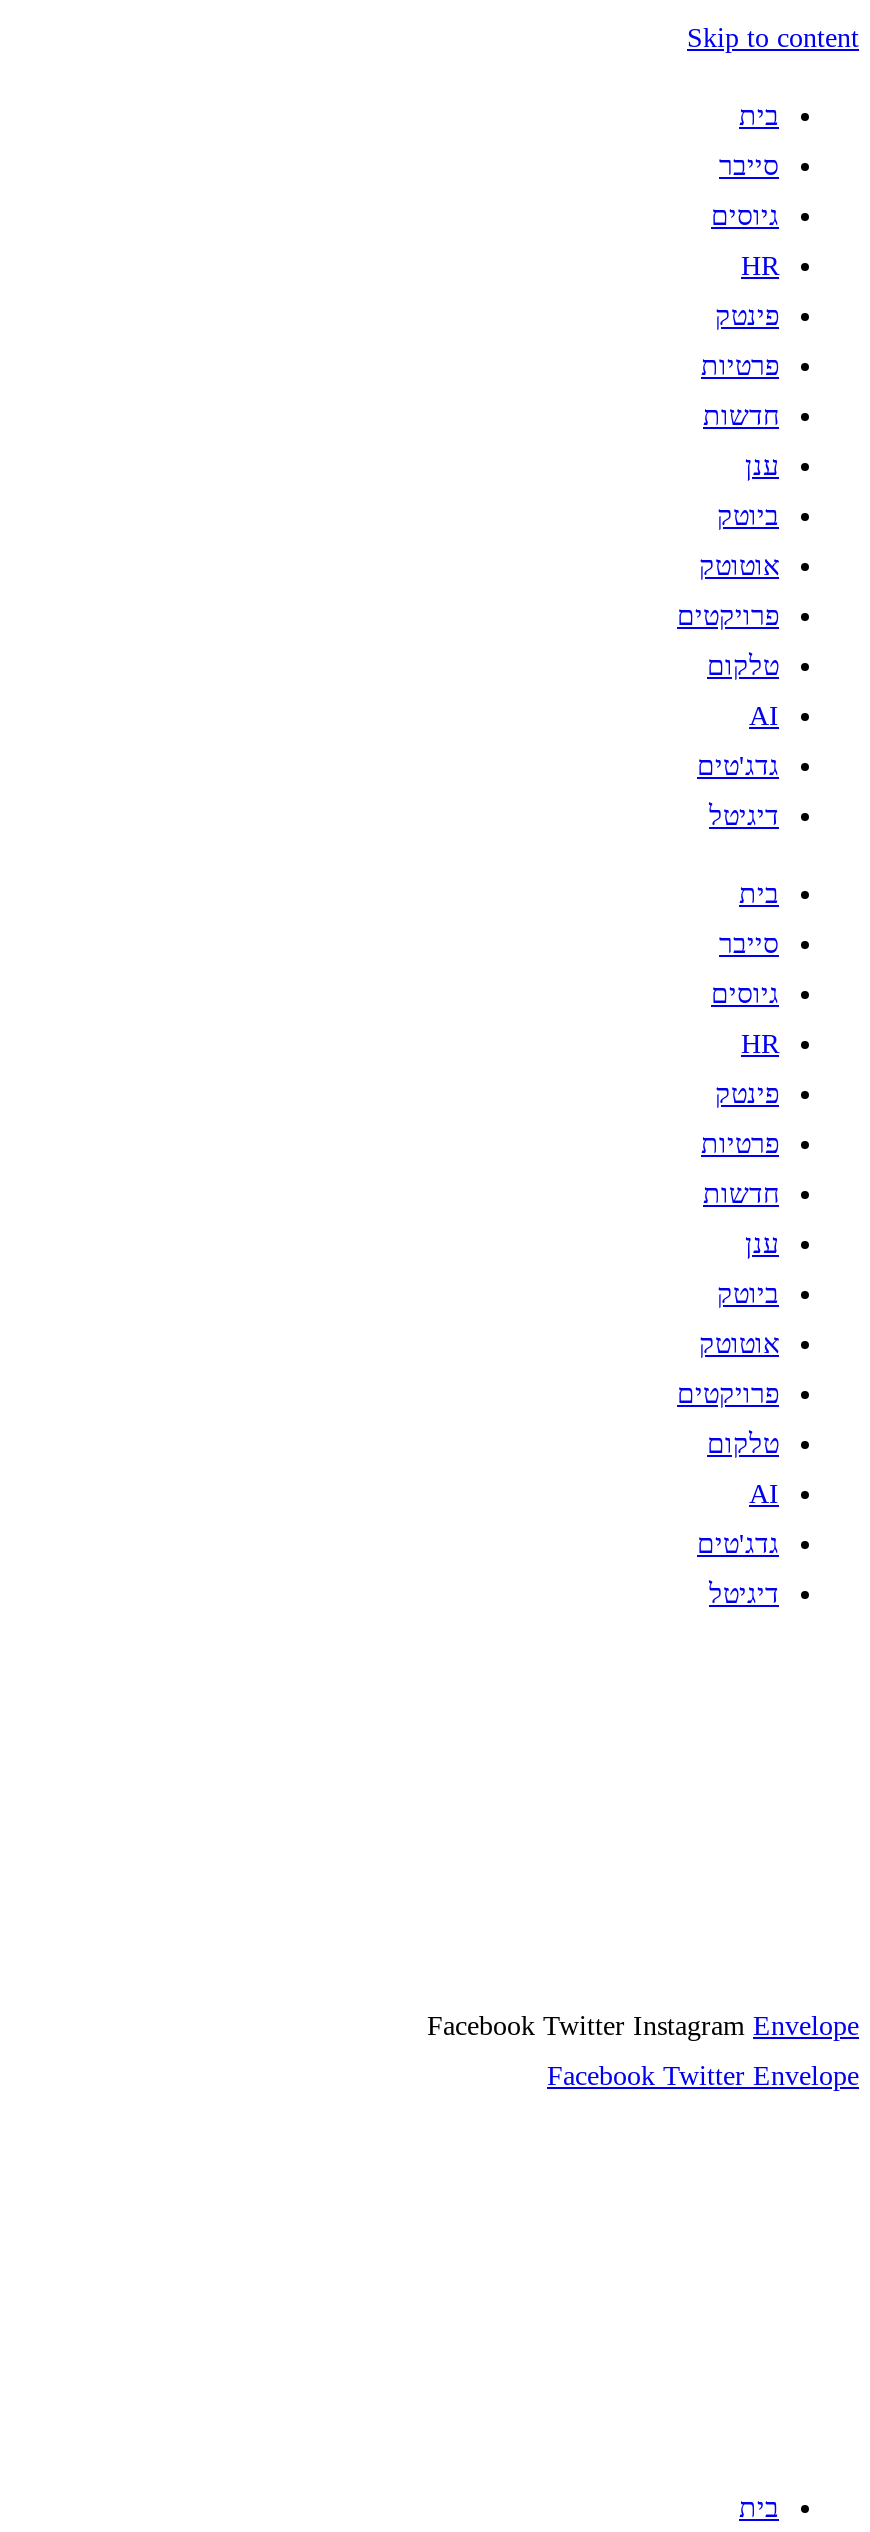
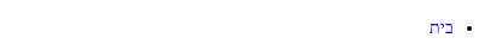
[677,23,859,1609] Skip to content | בית | סייבר | גיוסים | HR | פינטק | פרטיות | חדשות | ענן | ביוטק | אוטוטק | פרויקטים | טלקום | AI | גדג'טים | דיגיטל | בית | סייבר | גיוסים | HR | פינטק | פרטיות | חדשות | ענן | ביוטק | אוטוטק | פרויקטים | טלקום | AI | גדג'טים | דיגיטל -> none
[427,2011,859,2091] Facebook Twitter Instagram Envelope | Facebook Twitter Envelope -> none

